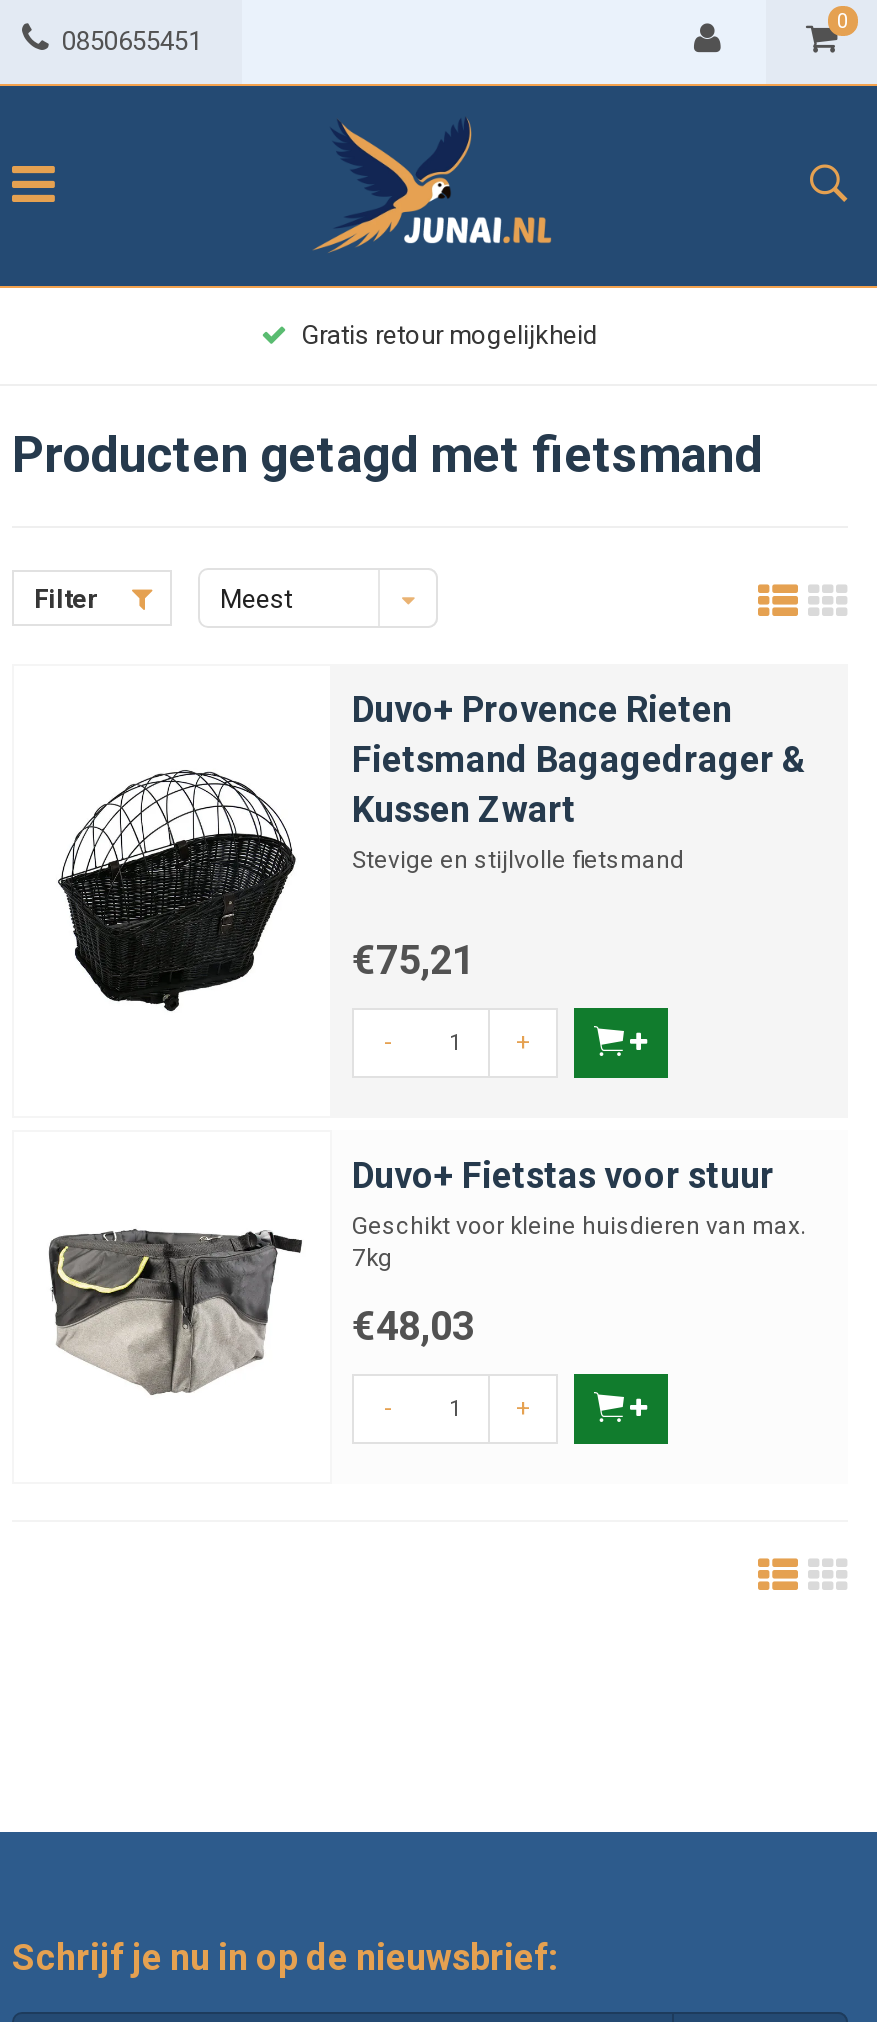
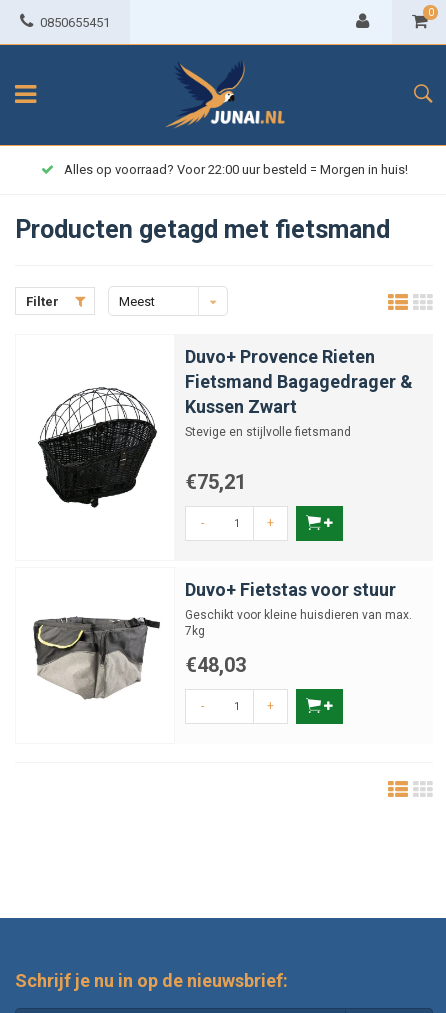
[301,320,599,350] Gratis retour mogelijkheid -> [63,162,407,177] Alles op voorraad? Voor 22:00 uur besteld = Morgen in huis!

